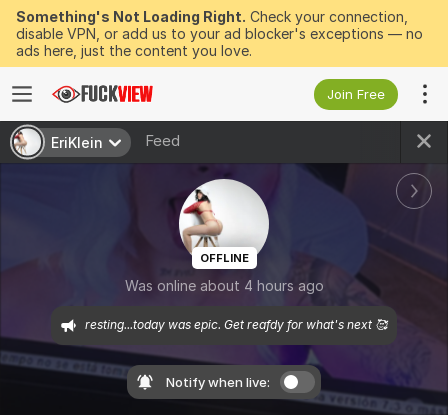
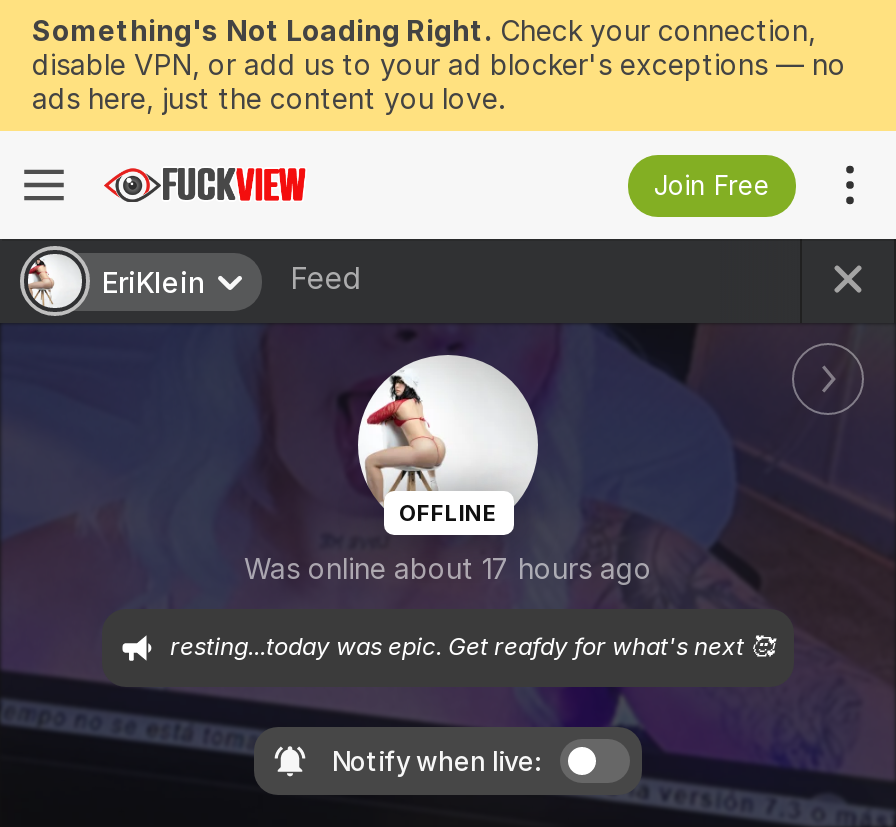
[124,277,323,294] Was online about 4 hours ago -> [244,552,652,586] Was online about 17 hours ago

